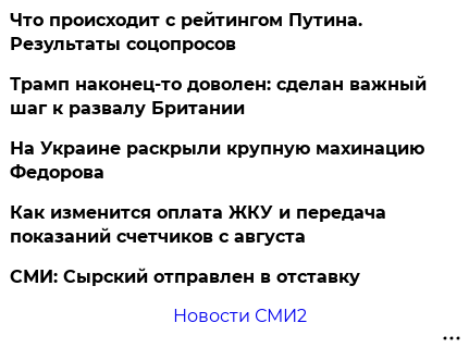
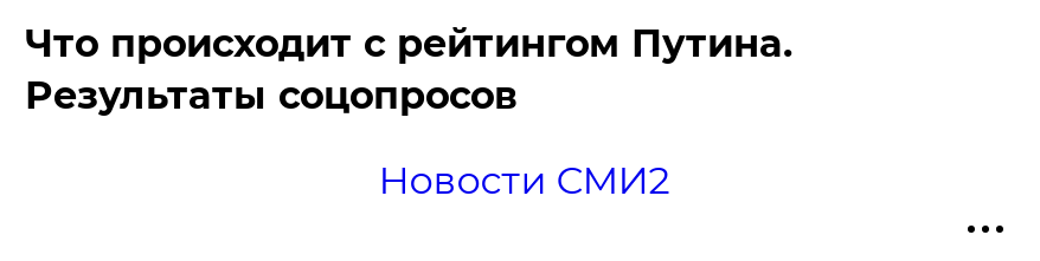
[10,74,427,287] Трамп наконец-то доволен: сделан важный | шаг к развалу Британии | На Украине раскрыли крупную махинацию | Федорова | Как изменится оплата ЖКУ и передача | показаний счетчиков с августа | СМИ: Сырский отправлен в отставку -> none

